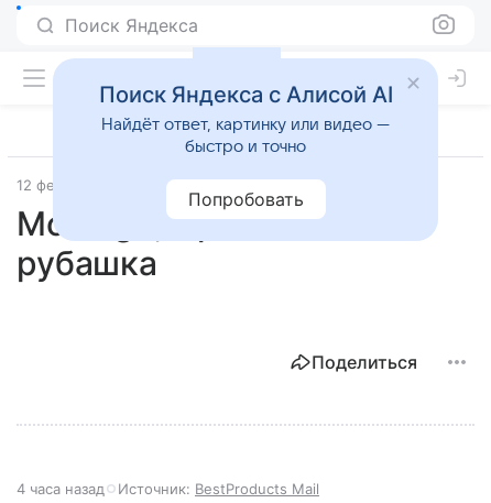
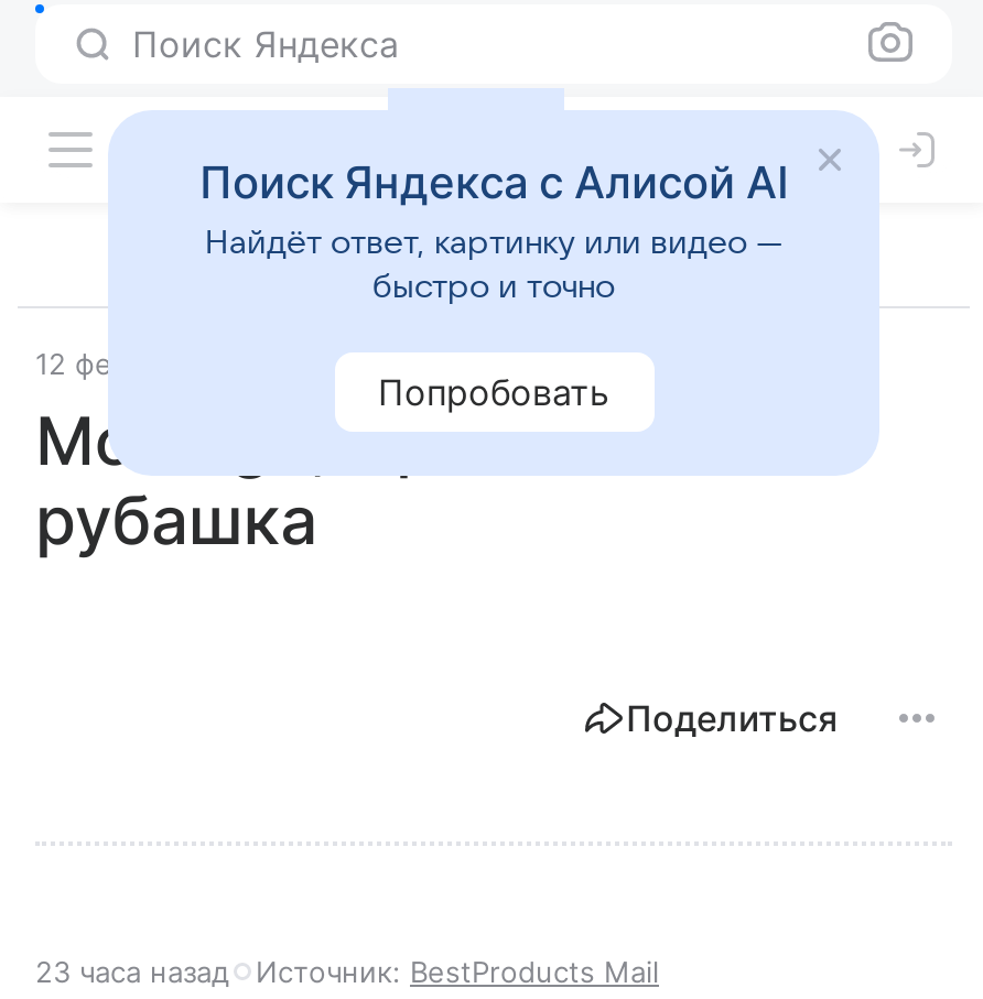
[17,480,319,497] 4 часа назад Источник: BestProducts Mail -> [35,954,659,989] 23 часа назад Источник: BestProducts Mail

